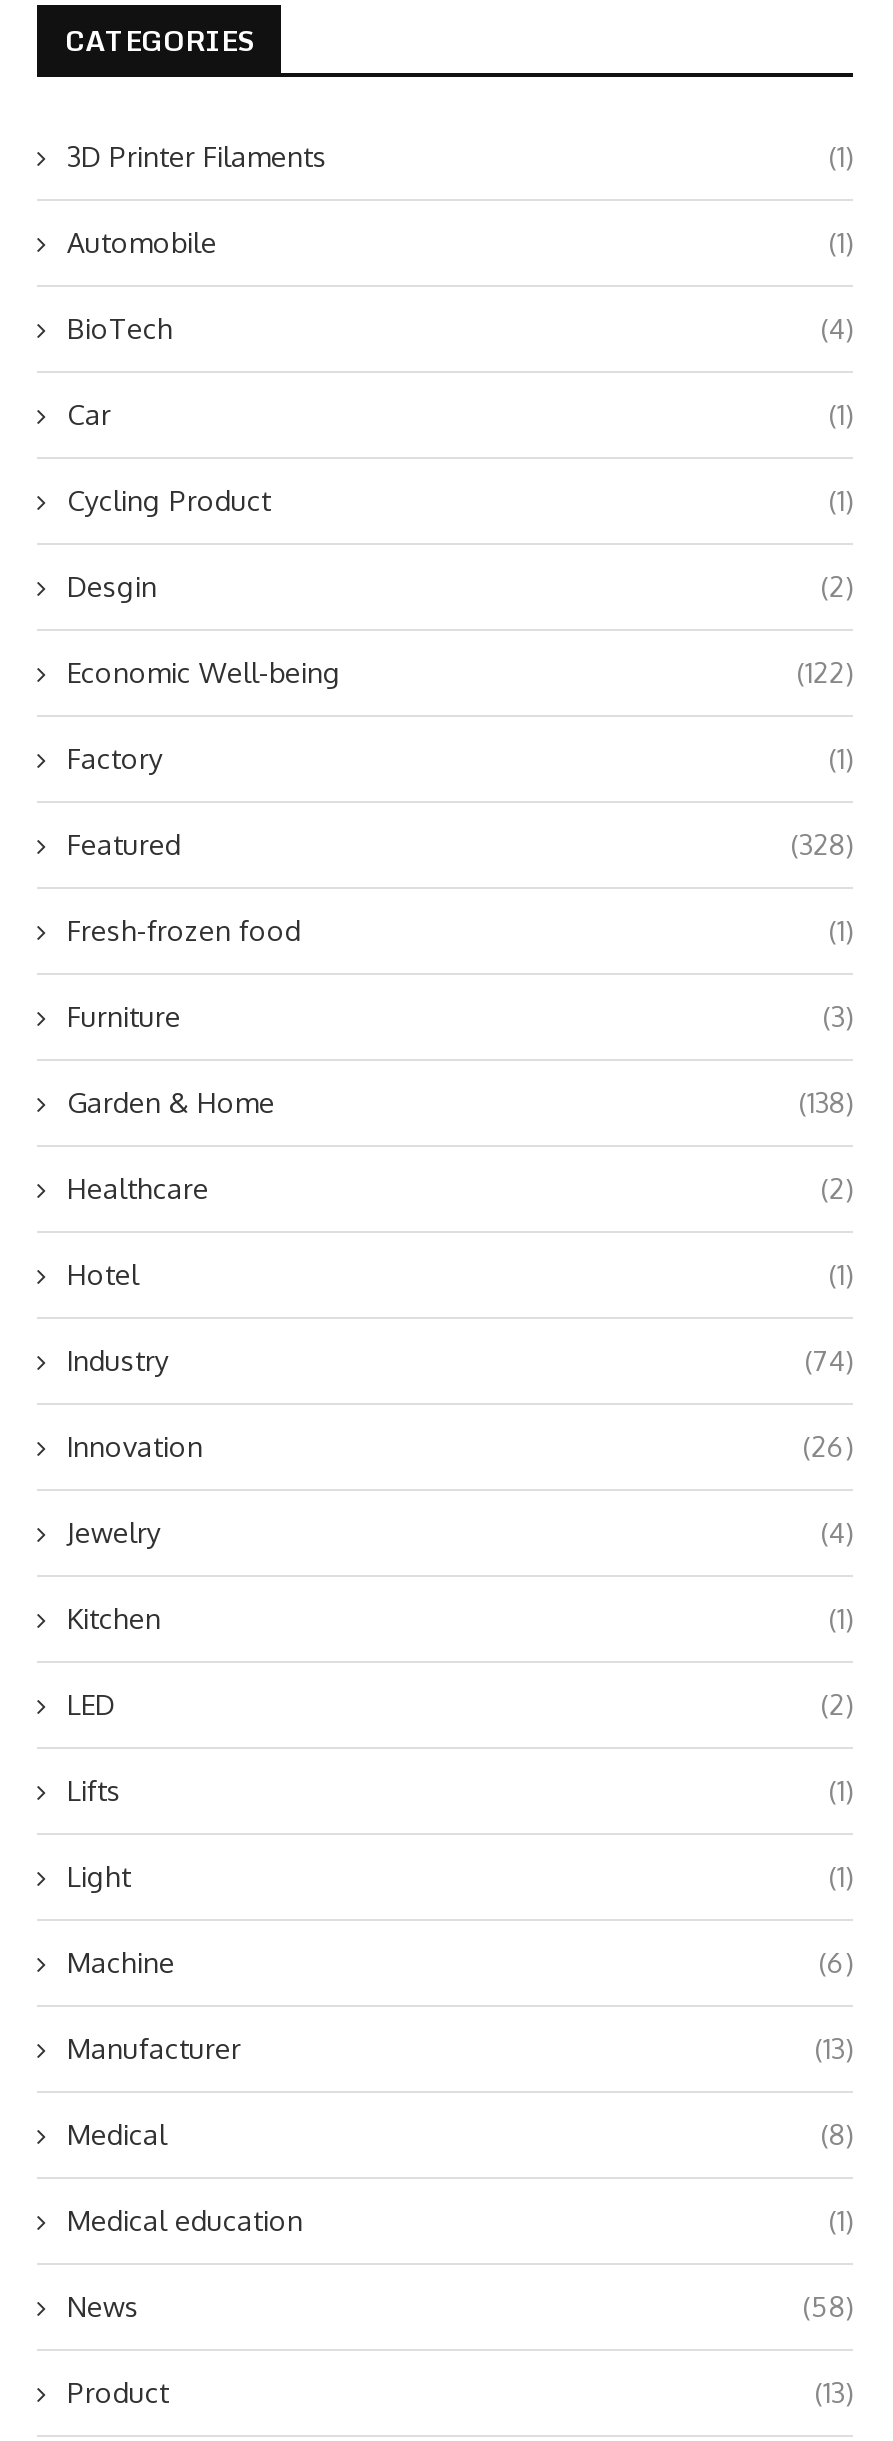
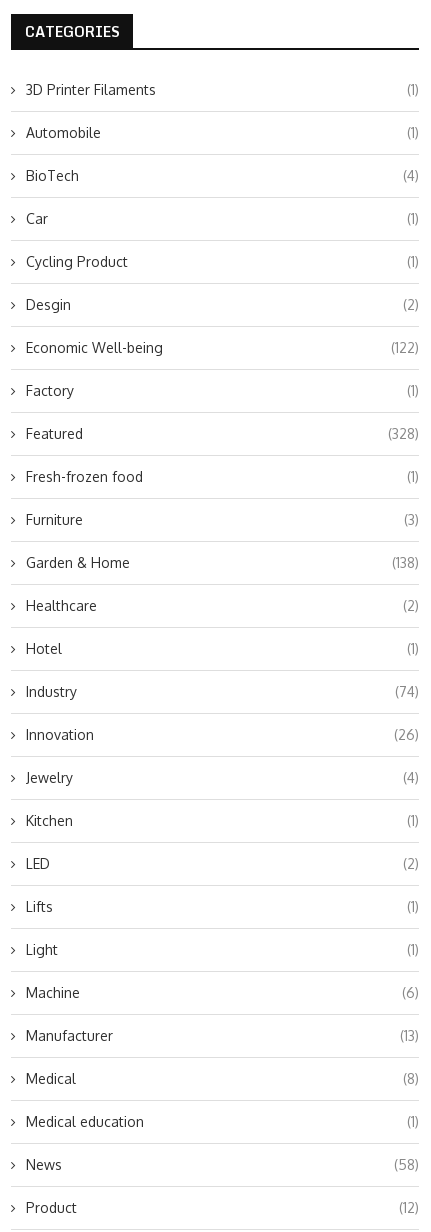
[815,2375,853,2409] (13) -> [399,1199,419,1216] (12)

